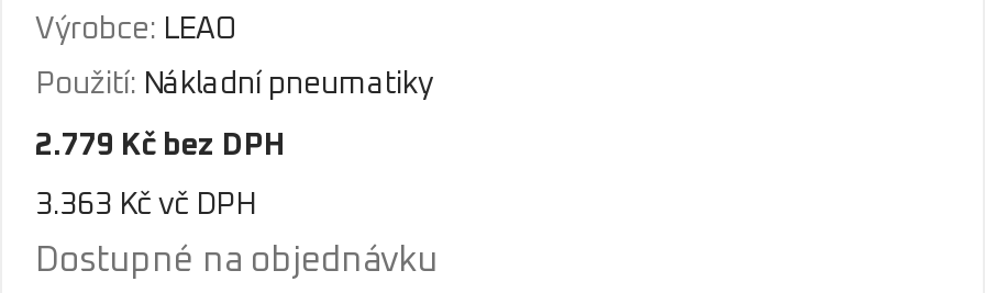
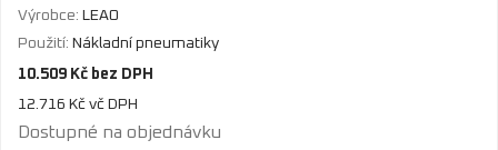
[35,131,286,162] 2.779 Kč bez DPH -> [18,67,153,82] 10.509 Kč bez DPH
[35,190,255,221] 3.363 Kč vč DPH -> [18,97,138,112] 12.716 Kč vč DPH

